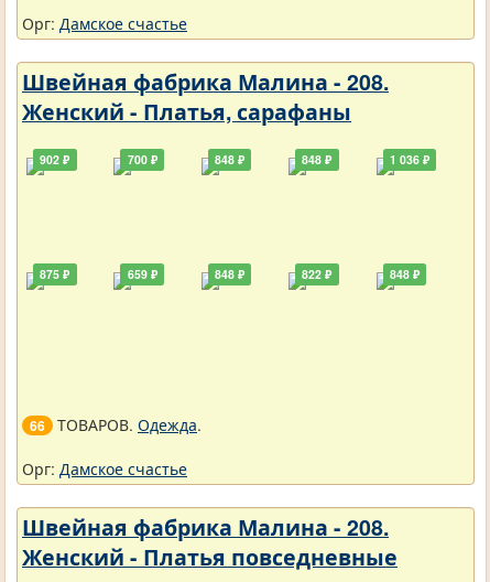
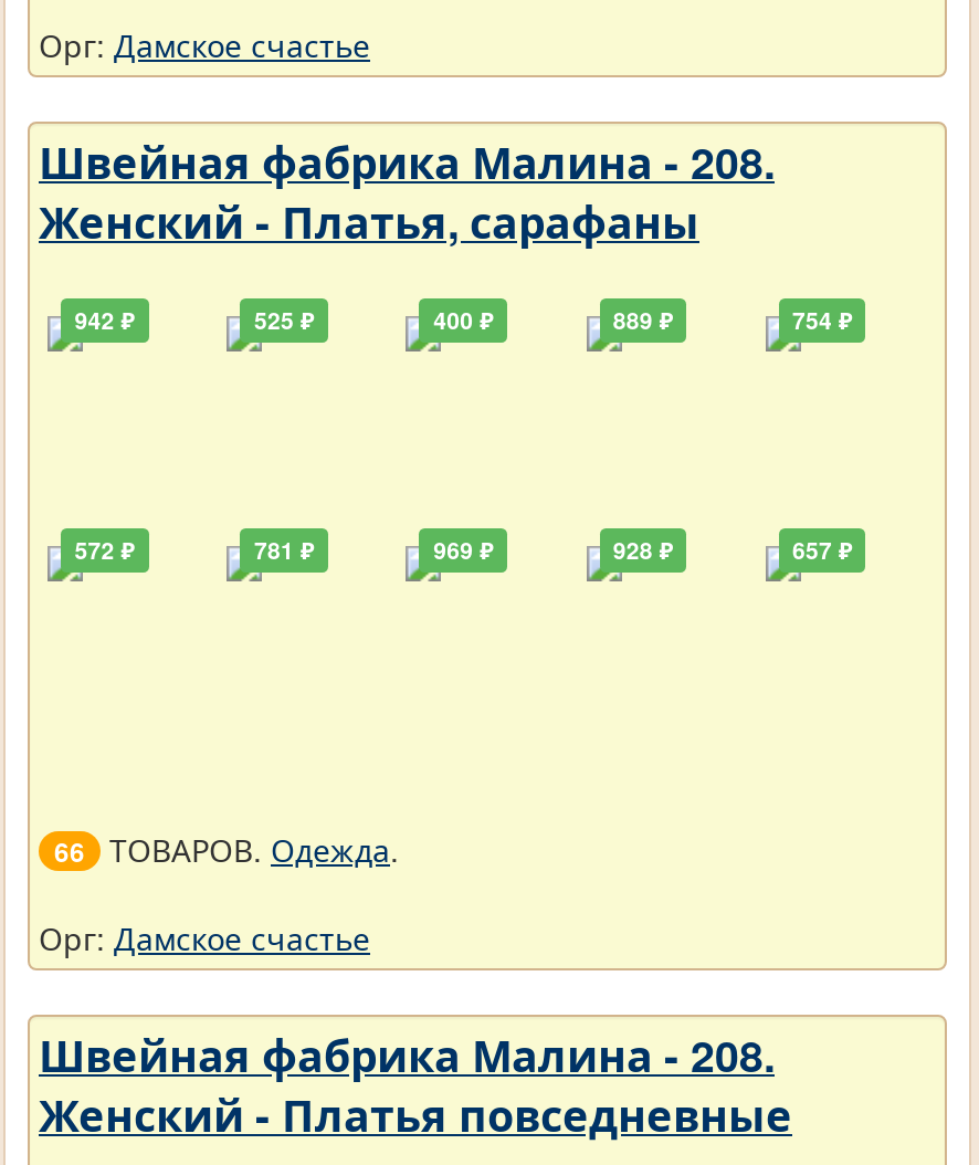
[40,151,70,168] 902 ₽ -> [75,302,134,335] 942 ₽
[127,151,157,168] 700 ₽ -> [254,302,314,335] 525 ₽
[215,151,245,168] 848 ₽ -> [434,302,493,335] 400 ₽
[302,151,332,168] 848 ₽ -> [613,302,673,335] 889 ₽
[390,151,429,168] 1 036 ₽ -> [792,302,852,335] 754 ₽
[40,266,70,282] 875 ₽ -> [75,532,134,565] 572 ₽
[127,266,157,282] 659 ₽ -> [254,532,314,565] 781 ₽
[215,266,245,282] 848 ₽ -> [434,532,493,565] 969 ₽
[302,266,332,282] 822 ₽ -> [613,532,673,565] 928 ₽
[390,266,419,282] 848 ₽ -> [792,532,852,565] 657 ₽

